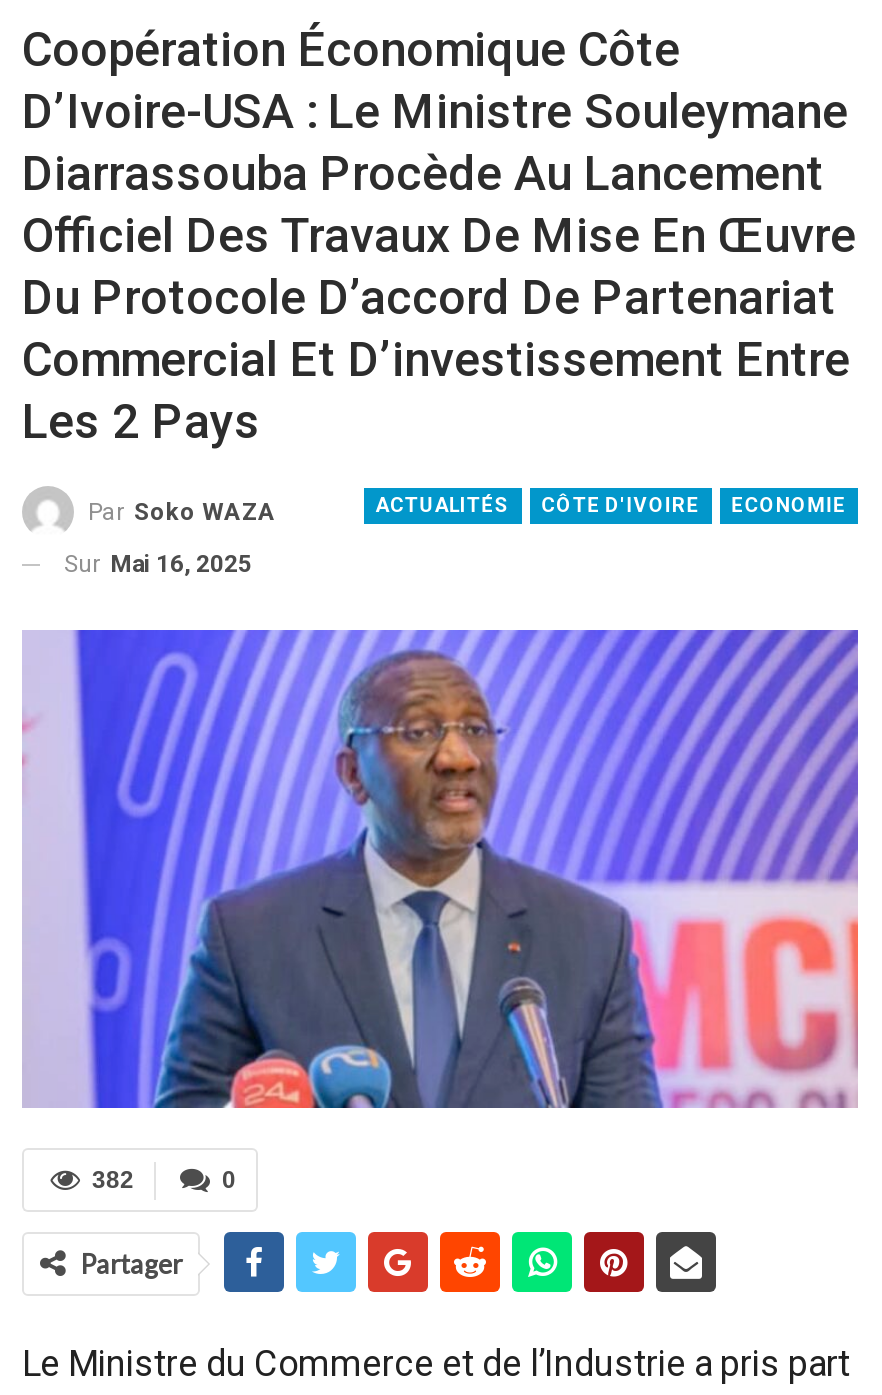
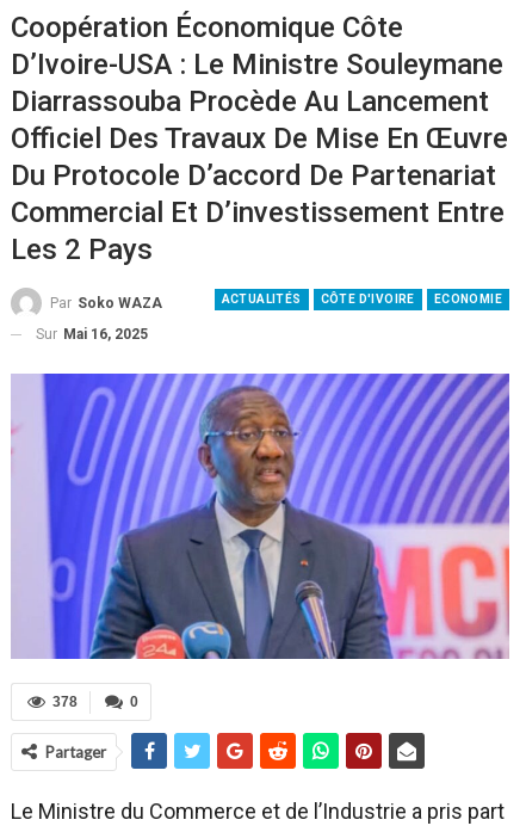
[92,1167,134,1195] 382 -> [52,694,78,711] 378

